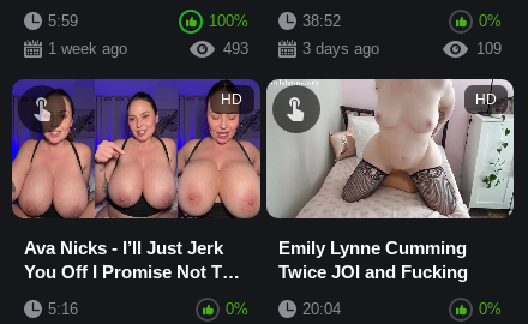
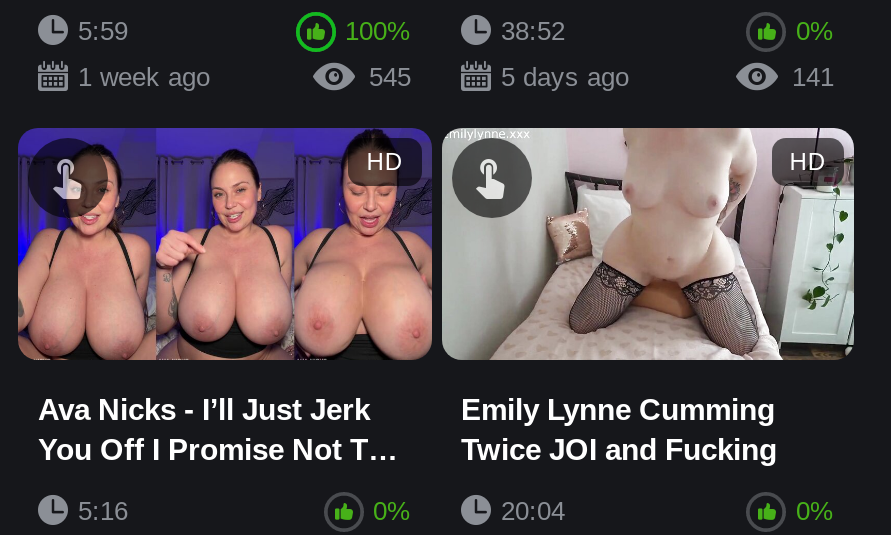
[223,39,248,57] 493 -> [369,62,411,92] 545
[302,39,379,57] 3 days ago -> [501,62,629,92] 5 days ago
[476,39,502,57] 109 -> [792,62,834,92] 141

